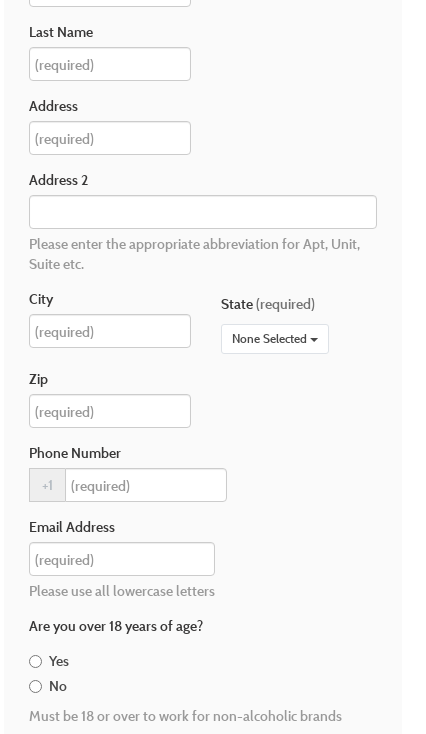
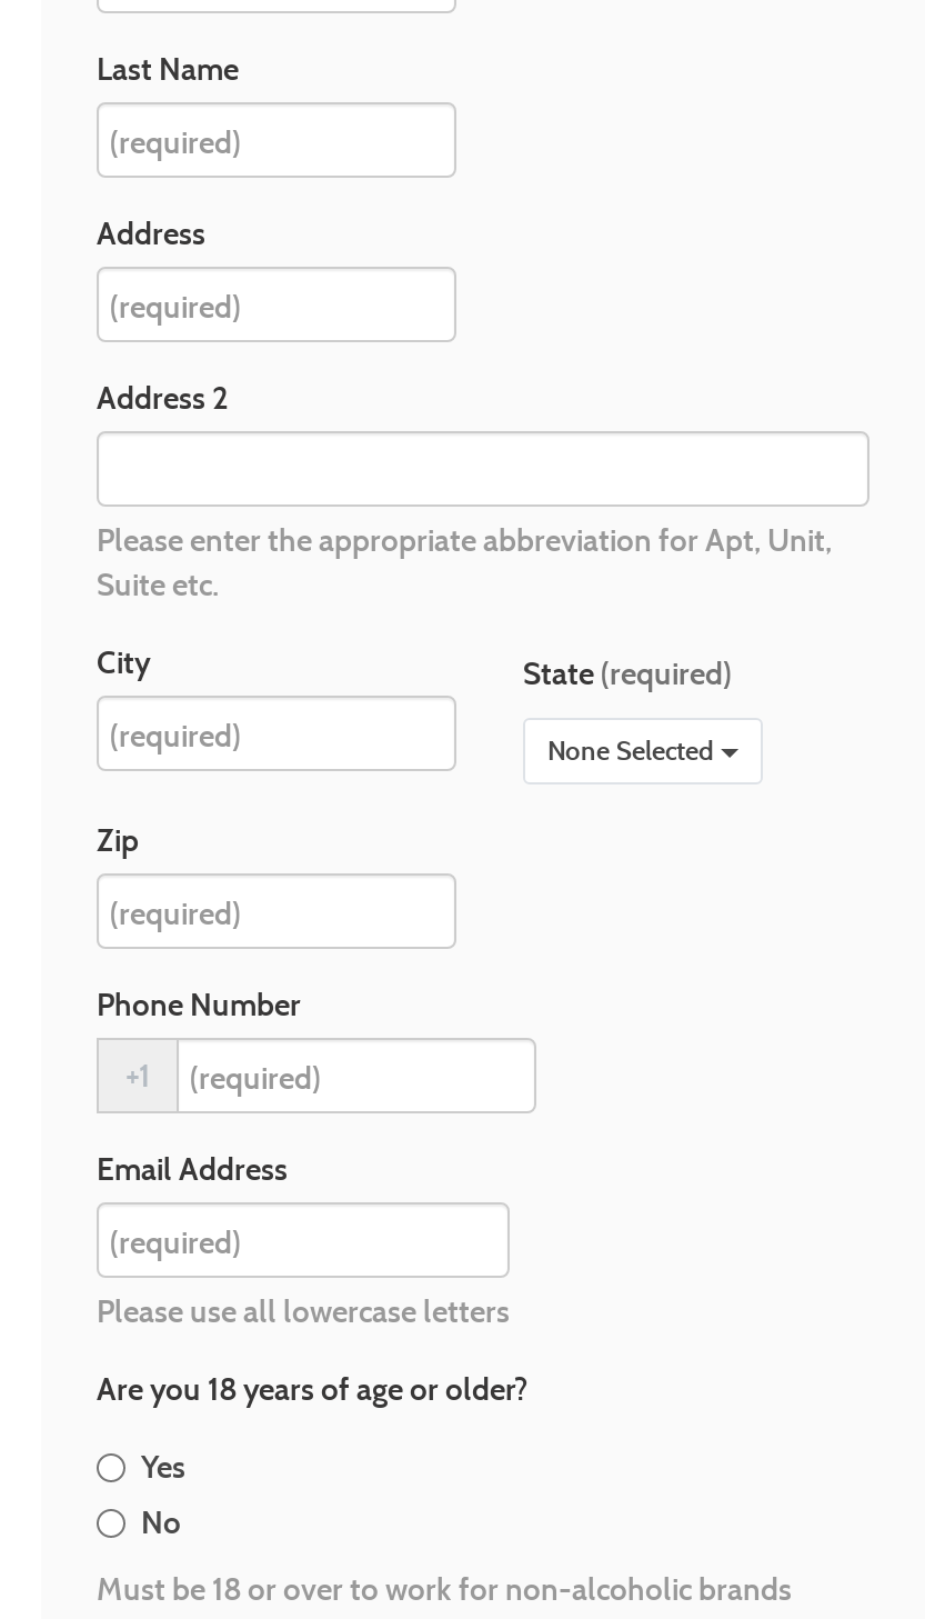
[29,617,203,634] Are you over 18 years of age? -> [97,1369,527,1407] Are you 18 years of age or older?

